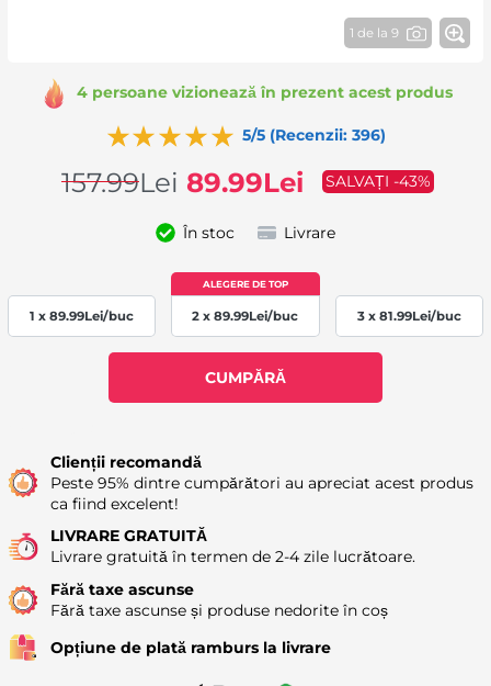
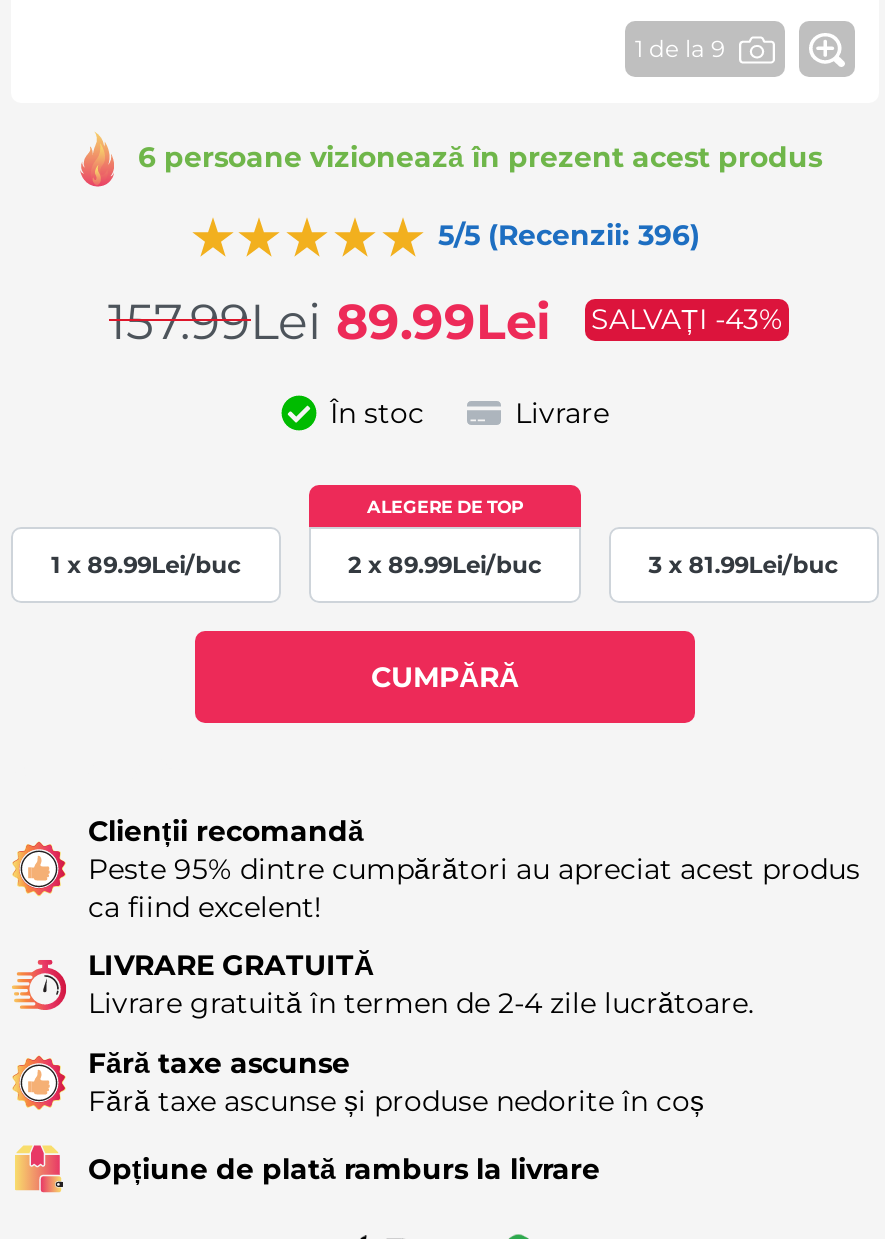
[77,82,453,102] 4 persoane vizionează în prezent acest produs -> [138,139,822,175] 6 persoane vizionează în prezent acest produs

